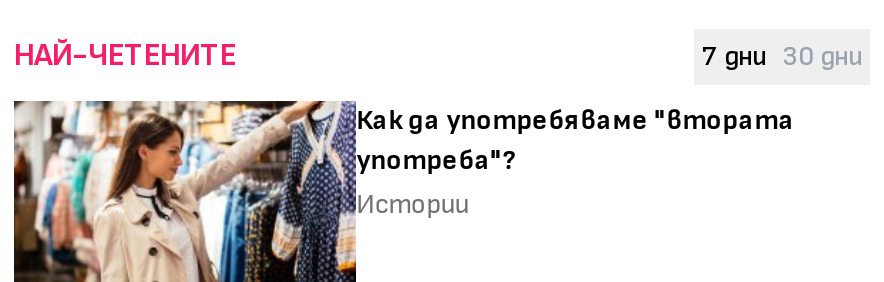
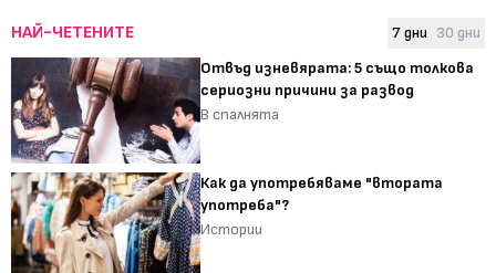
none -> [10,56,474,165] [image] | Отвъд изневярата: 5 също толкова | сериозни причини за развод | В спалнята

